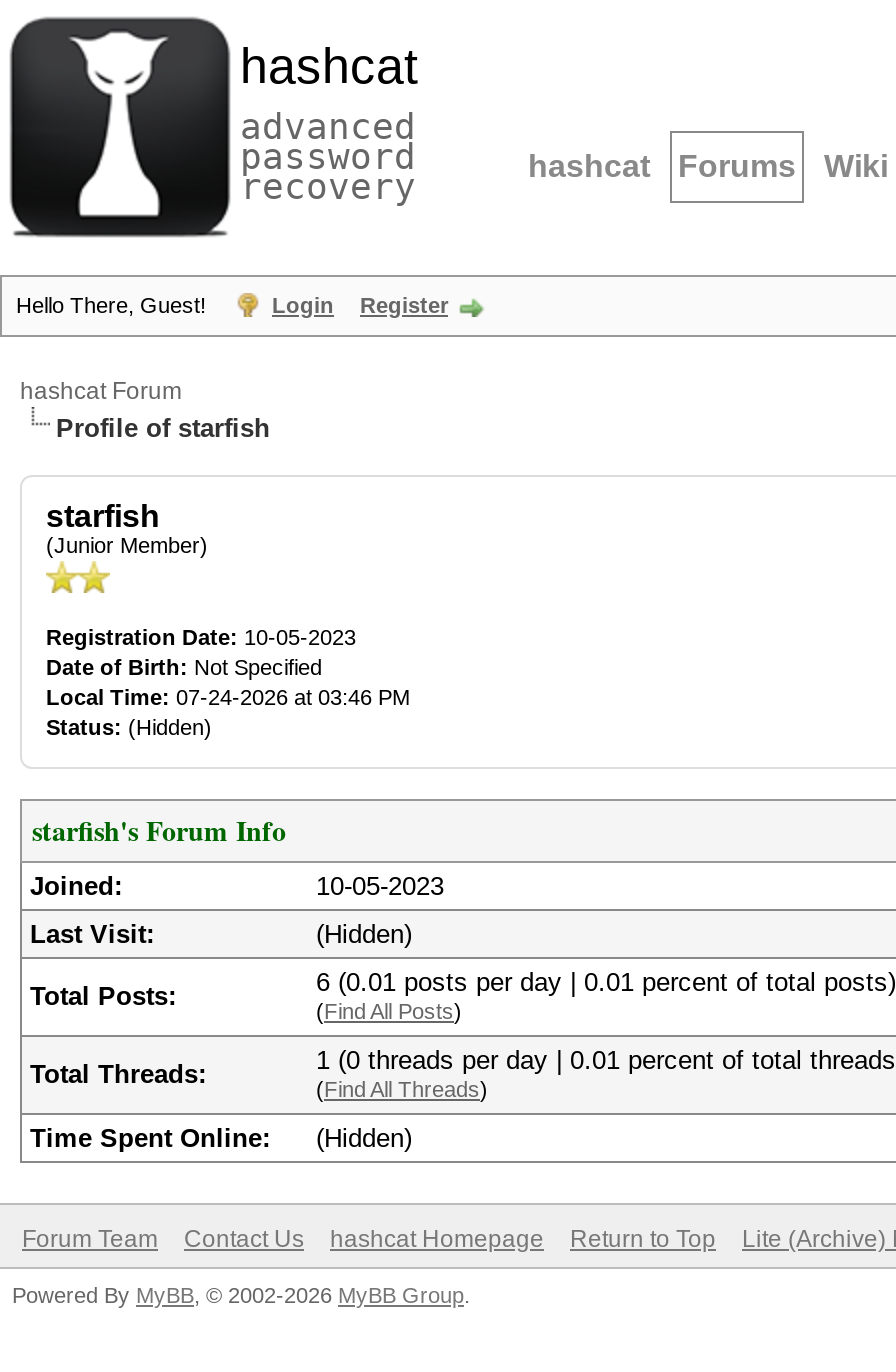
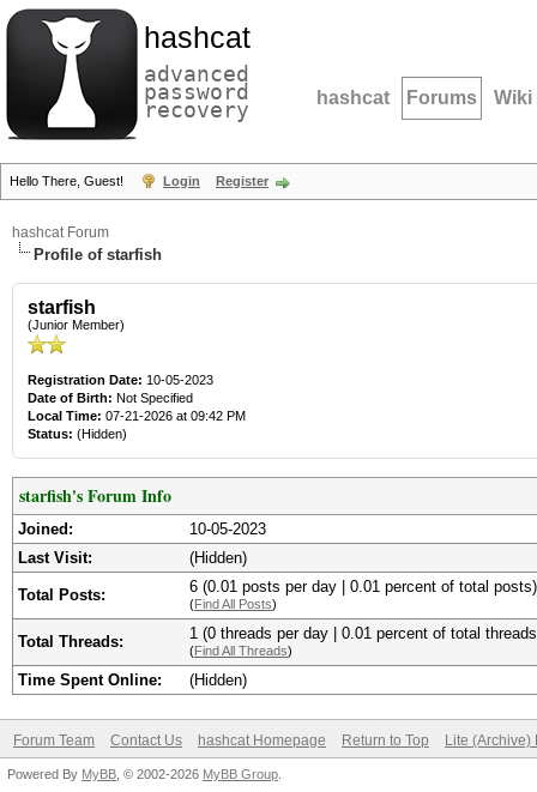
[46,685,410,709] Local Time: 07-24-2026 at 03:46 PM -> [28,409,246,423] Local Time: 07-21-2026 at 09:42 PM

